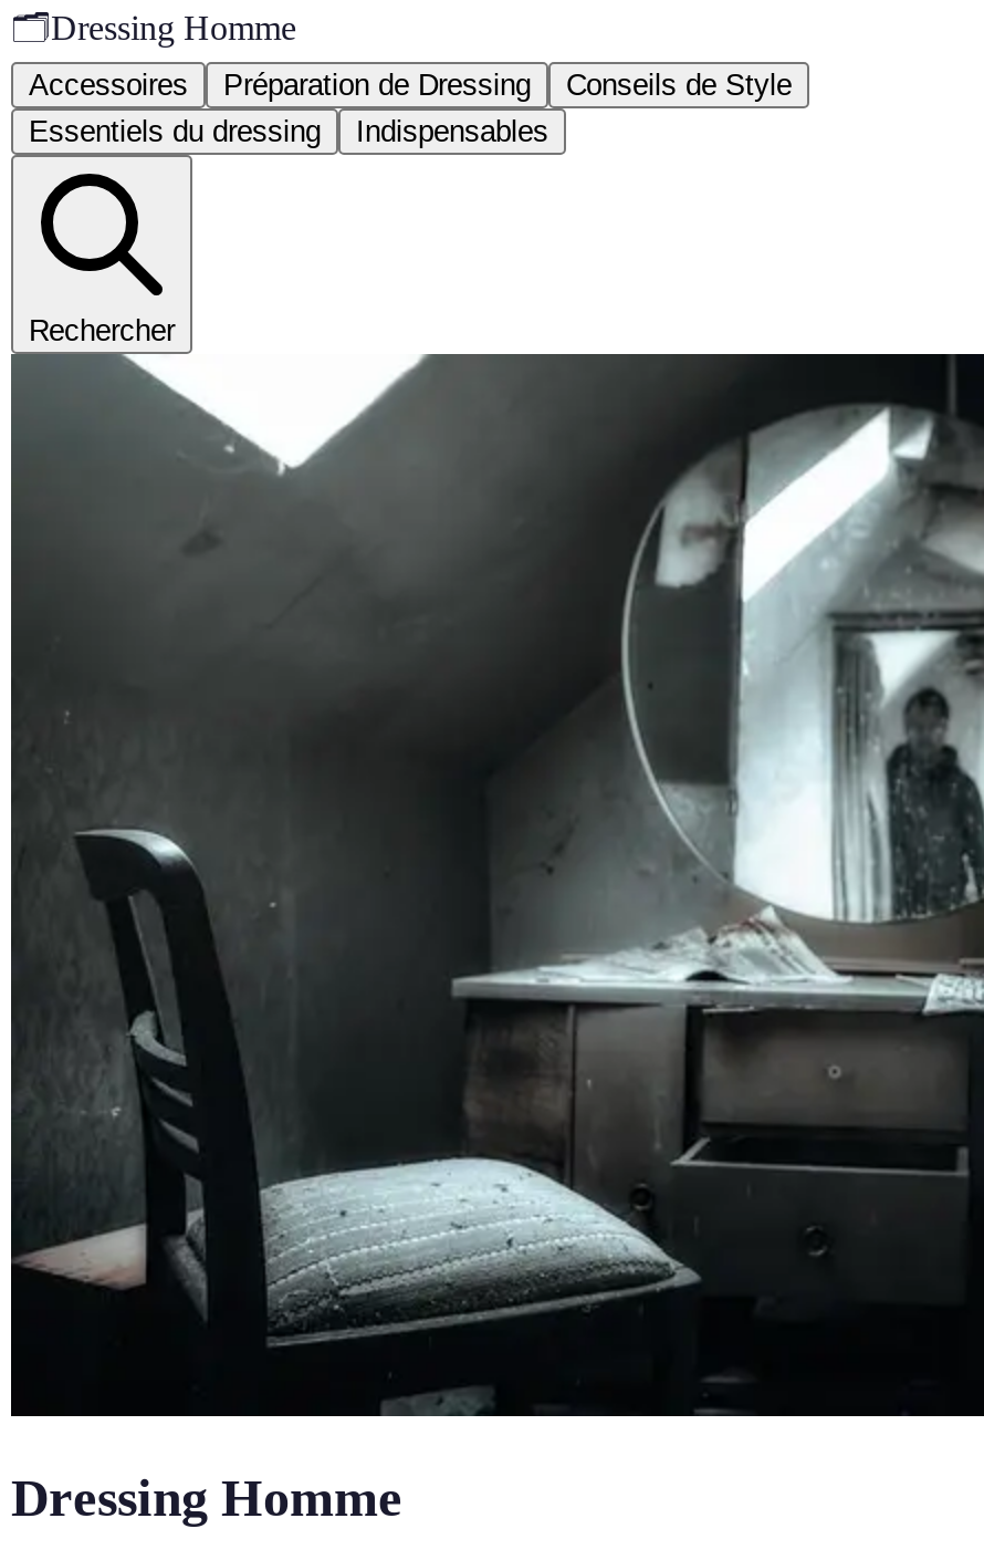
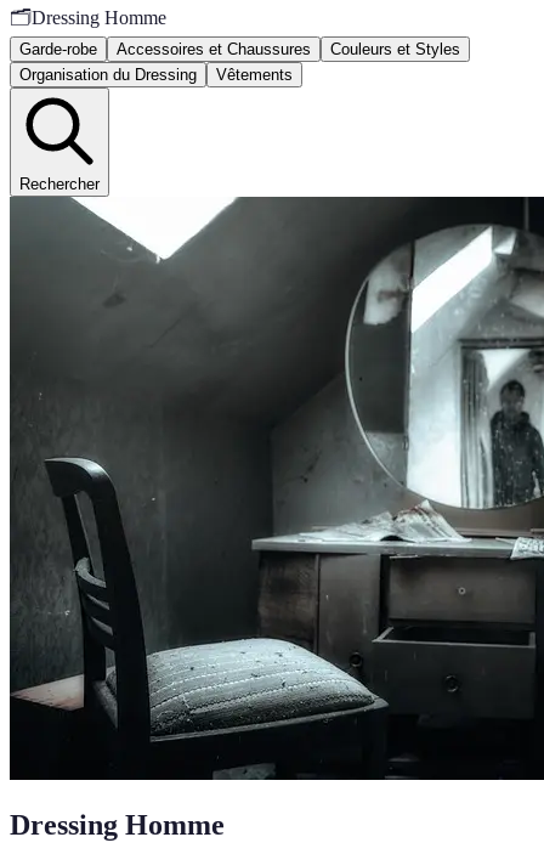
[29,69,792,148] Accessoires | Préparation de Dressing | Conseils de Style | Essentiels du dressing | Indispensables -> [19,40,460,84] Garde-robe | Accessoires et Chaussures | Couleurs et Styles | Organisation du Dressing | Vêtements

